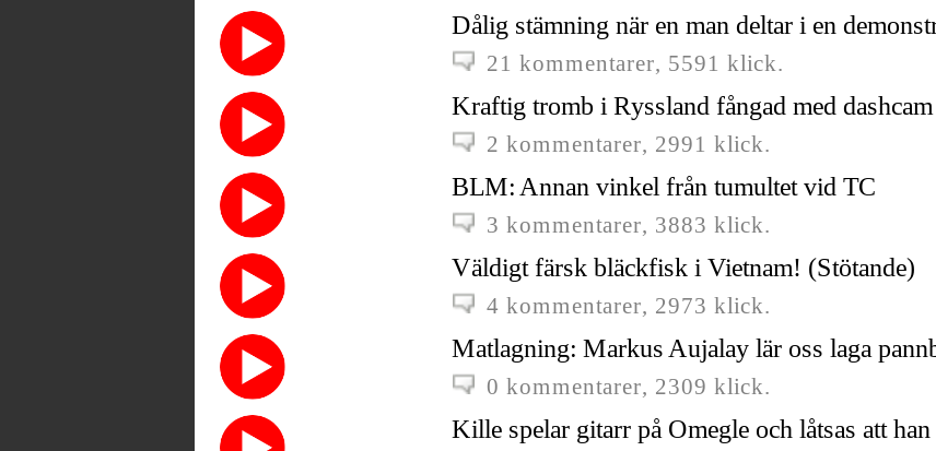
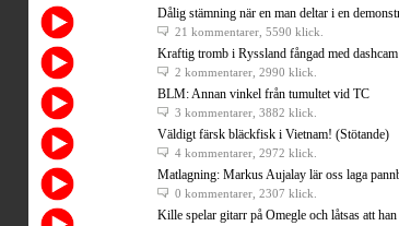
[487,51,784,75] 21 kommentarer, 5591 klick. -> [174,26,323,38] 21 kommentarer, 5590 klick.
[487,132,771,156] 2 kommentarer, 2991 klick. -> [174,67,316,79] 2 kommentarer, 2990 klick.
[487,213,771,237] 3 kommentarer, 3883 klick. -> [174,107,316,119] 3 kommentarer, 3882 klick.
[487,294,771,318] 4 kommentarer, 2973 klick. -> [174,147,316,159] 4 kommentarer, 2972 klick.
[487,375,771,399] 0 kommentarer, 2309 klick. -> [174,188,316,200] 0 kommentarer, 2307 klick.

